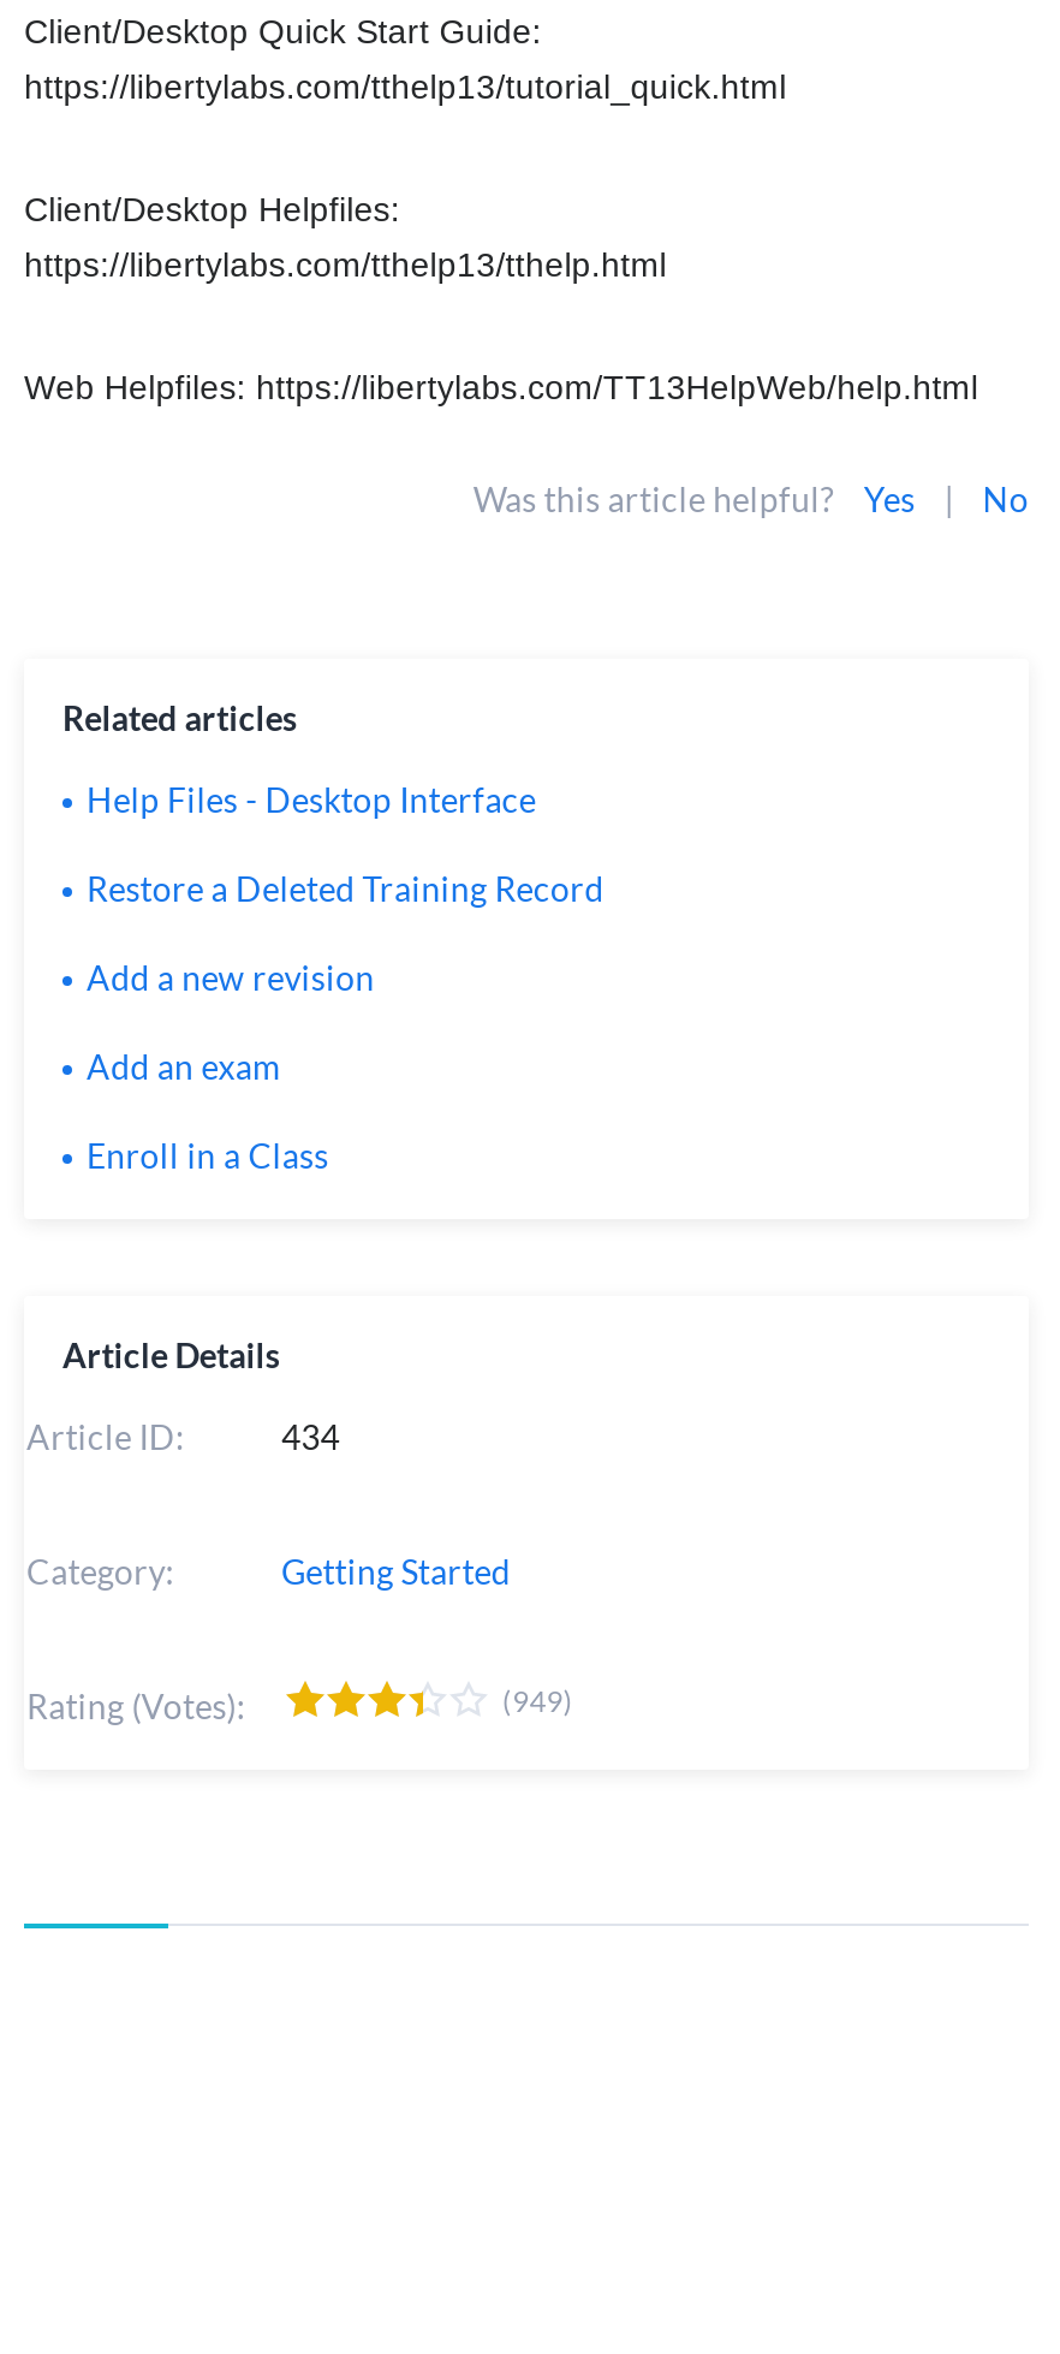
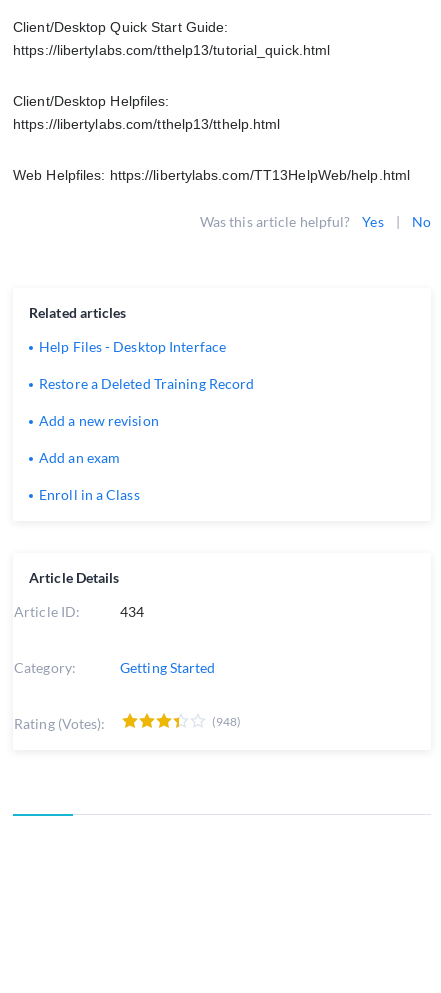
[502,1683,573,1719] (949) -> [212,714,241,729] (948)

